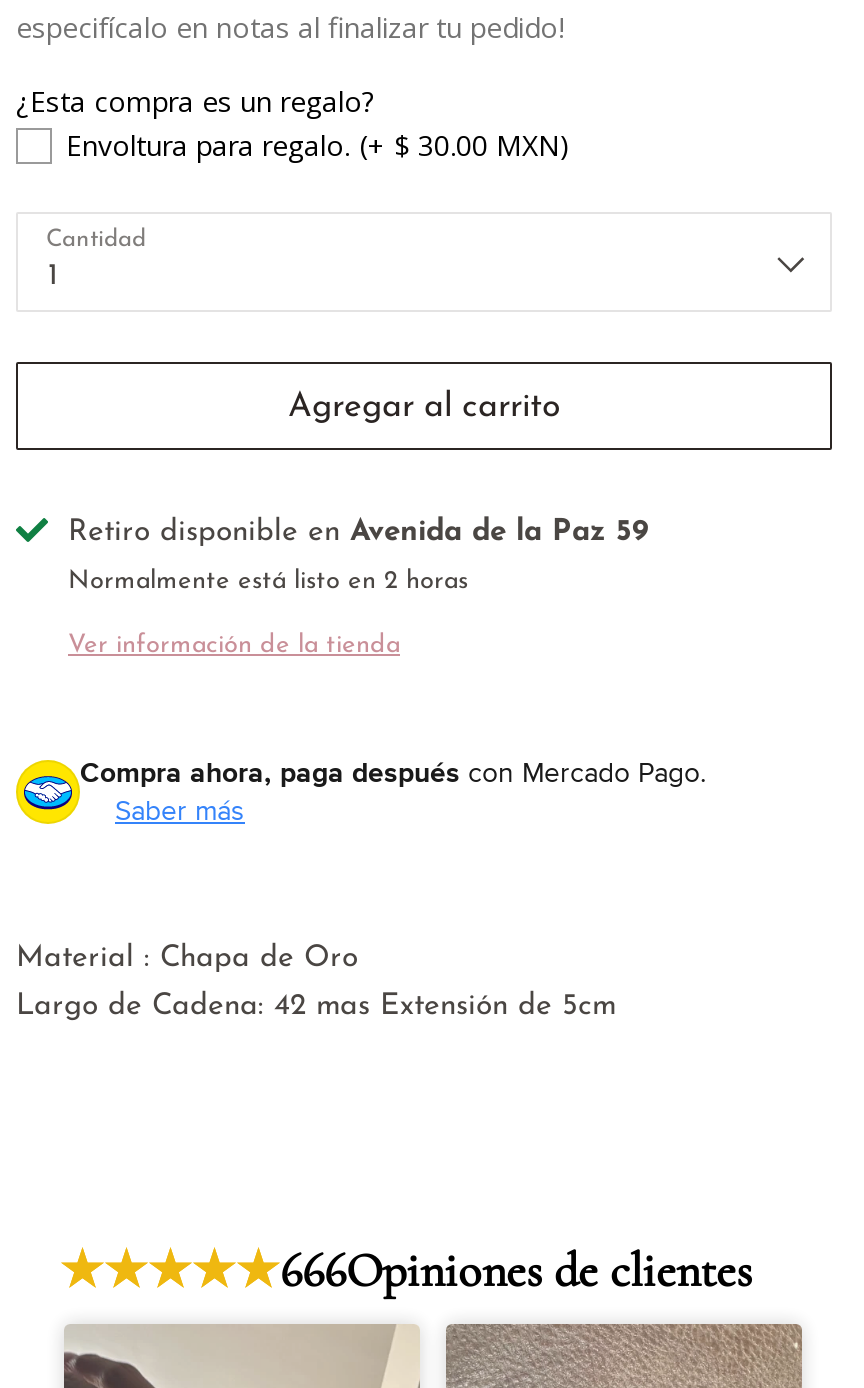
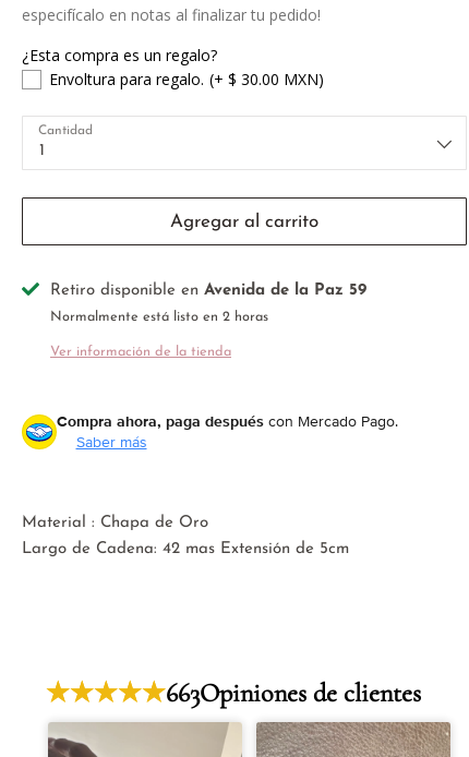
[280,1241,752,1299] 666Opiniones de clientes -> [166,677,421,709] 663Opiniones de clientes

